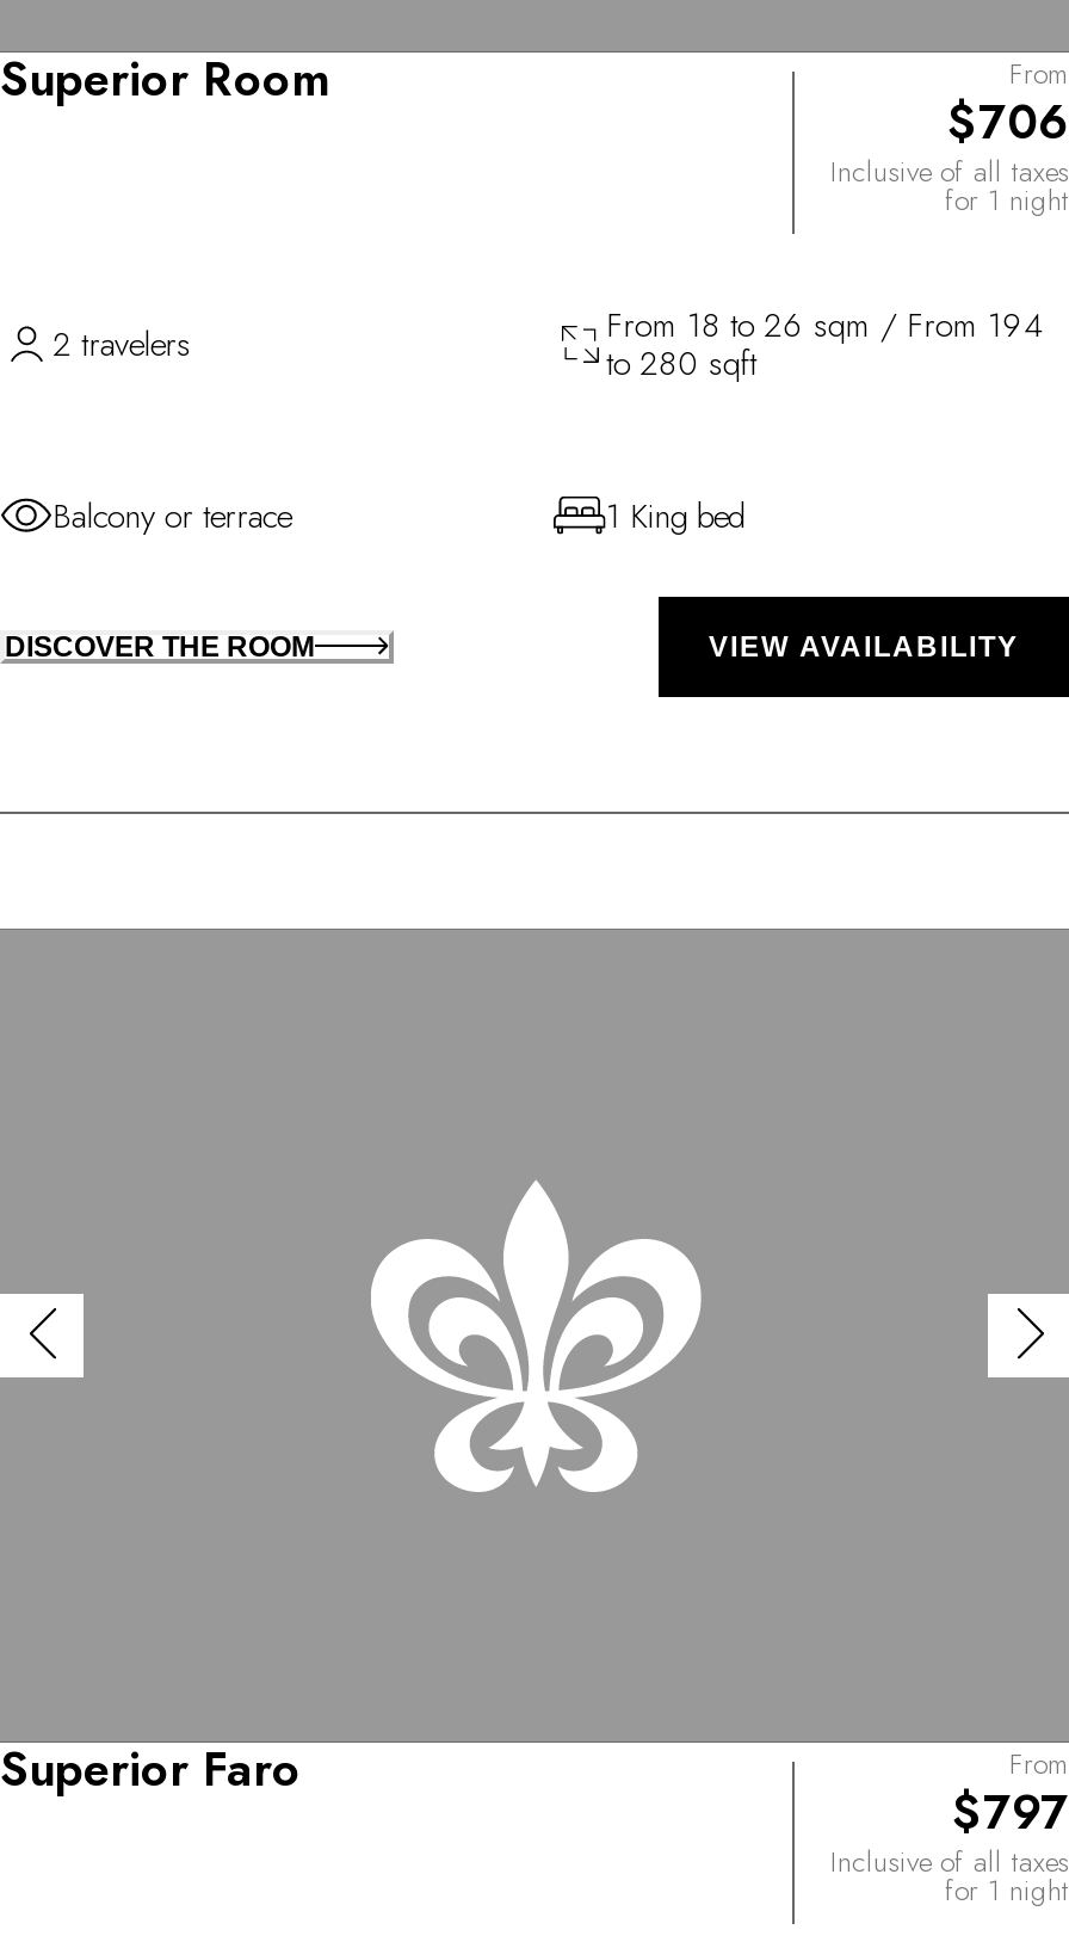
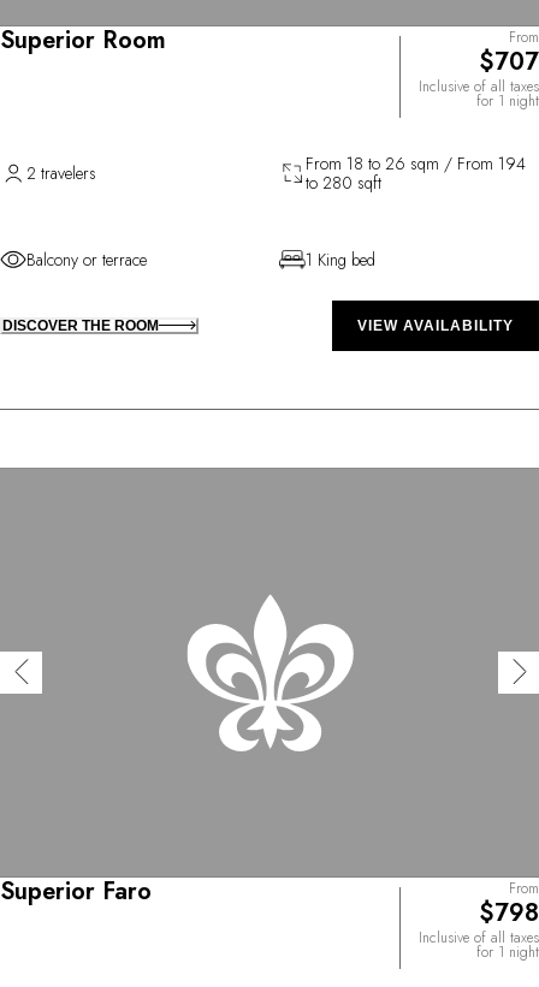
[947,88,1069,157] $706 -> [479,44,539,79] $707
[952,1778,1069,1847] $797 -> [479,895,539,930] $798

